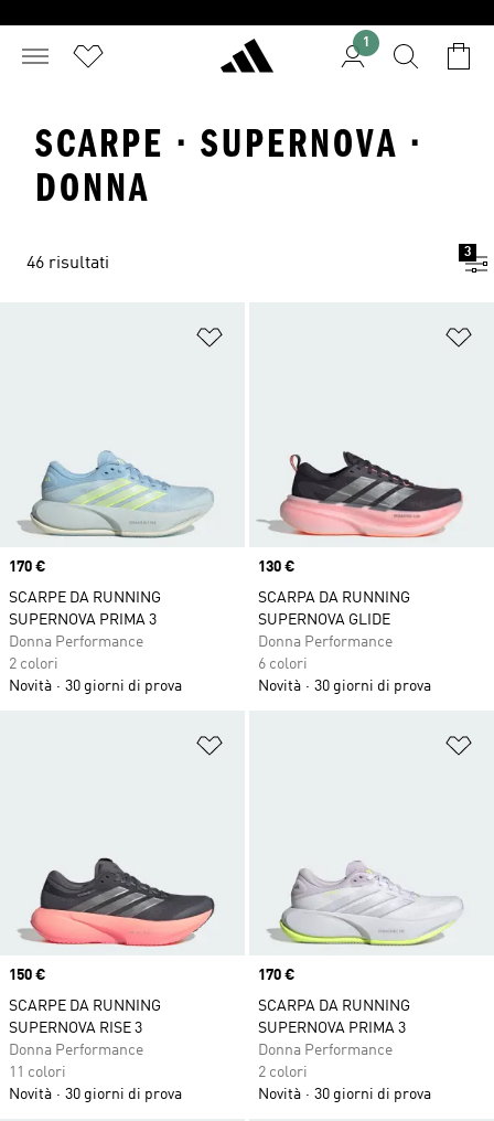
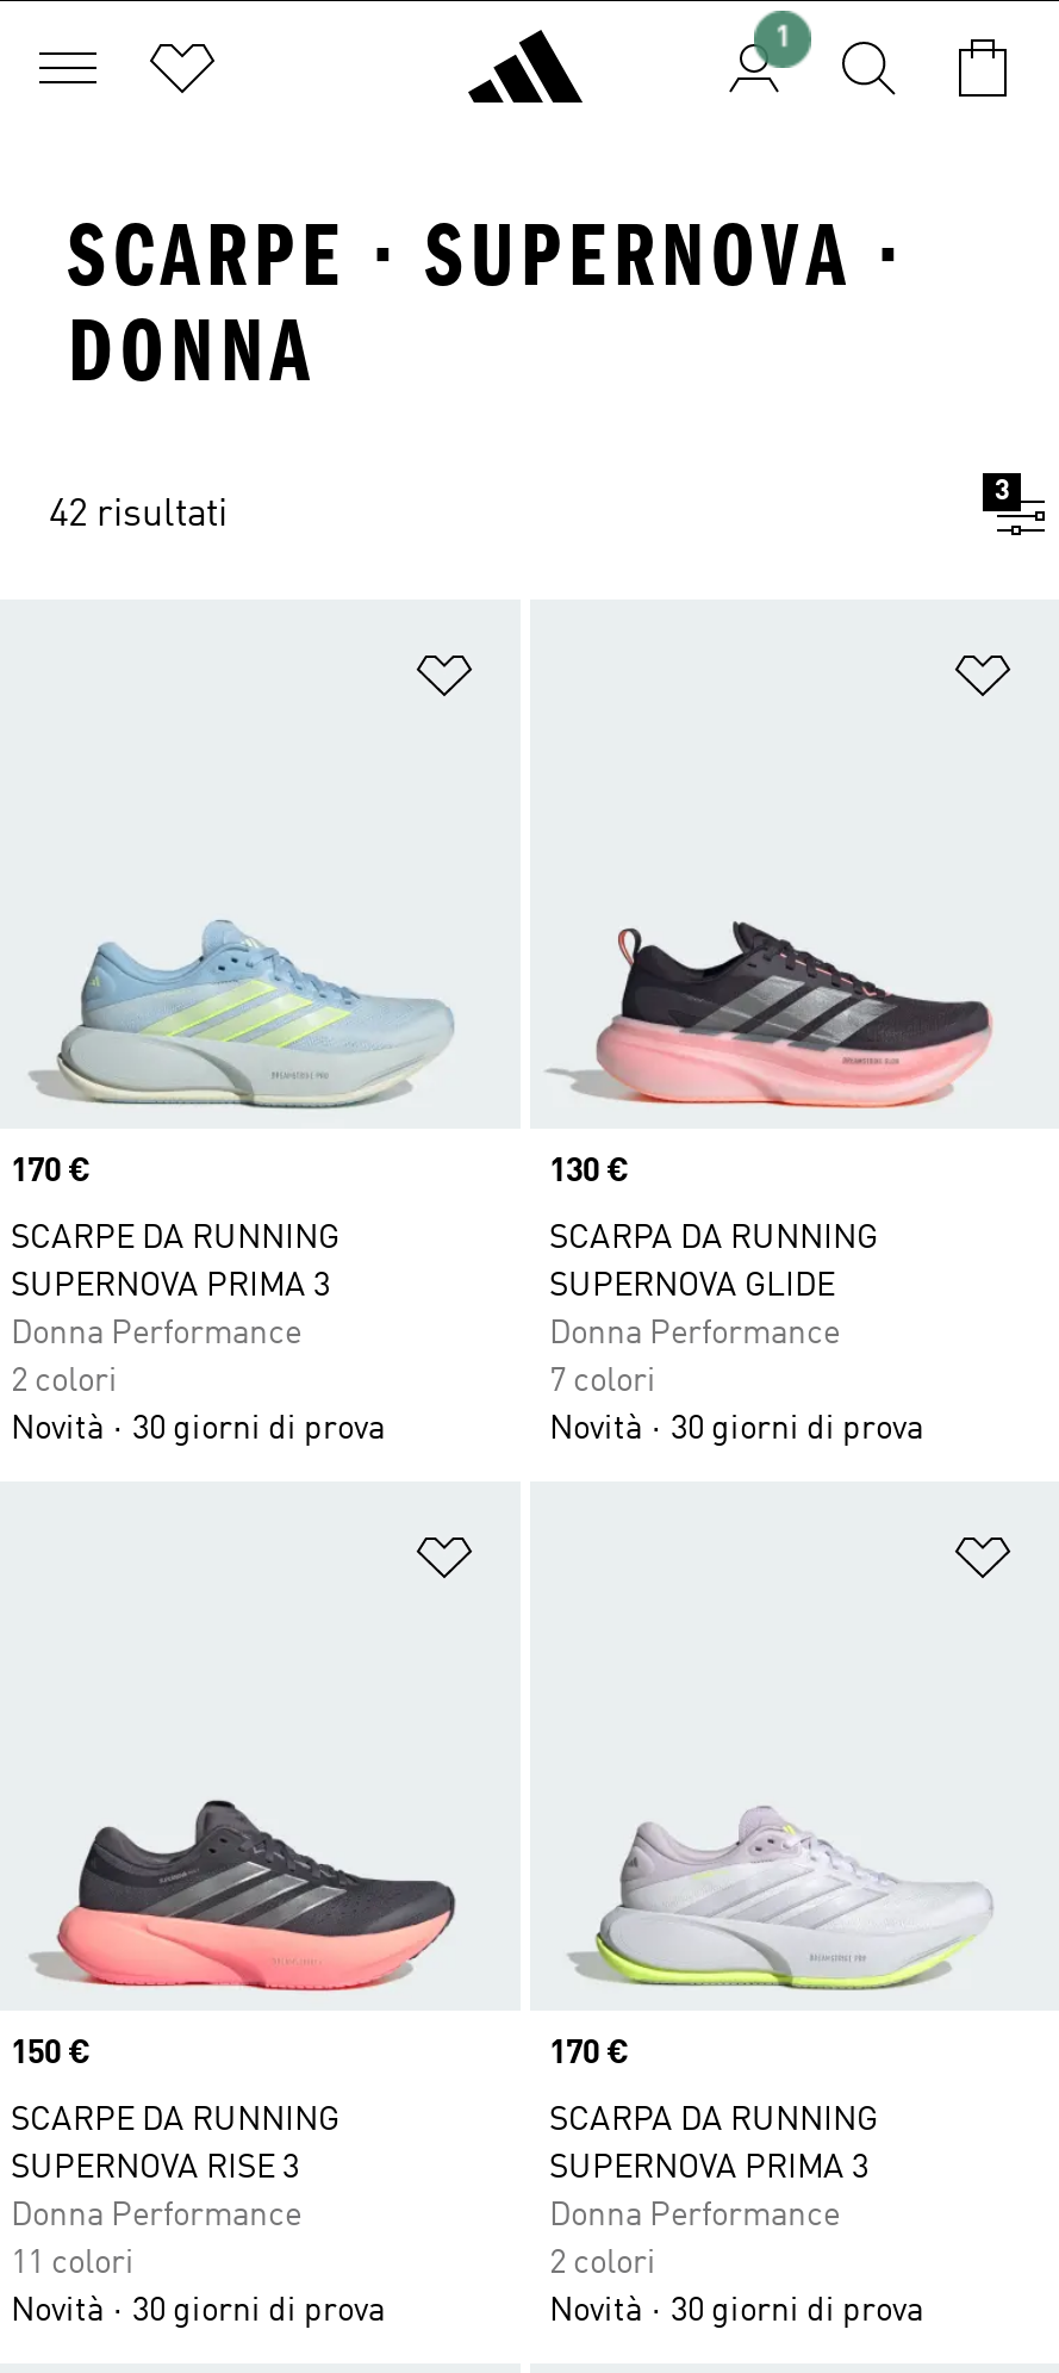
[26,255,109,273] 46 risultati -> [49,497,228,535] 42 risultati
[258,656,308,672] 6 colori -> [549,1365,656,1398] 7 colori

